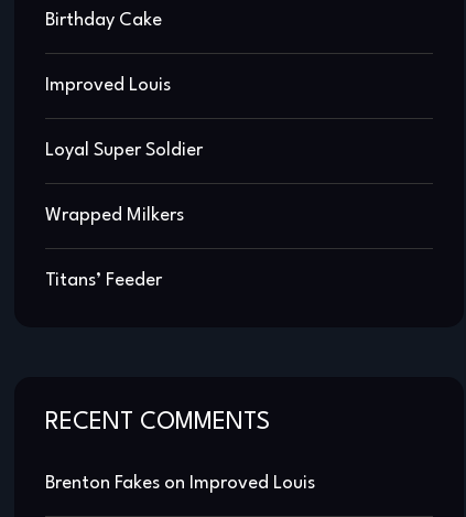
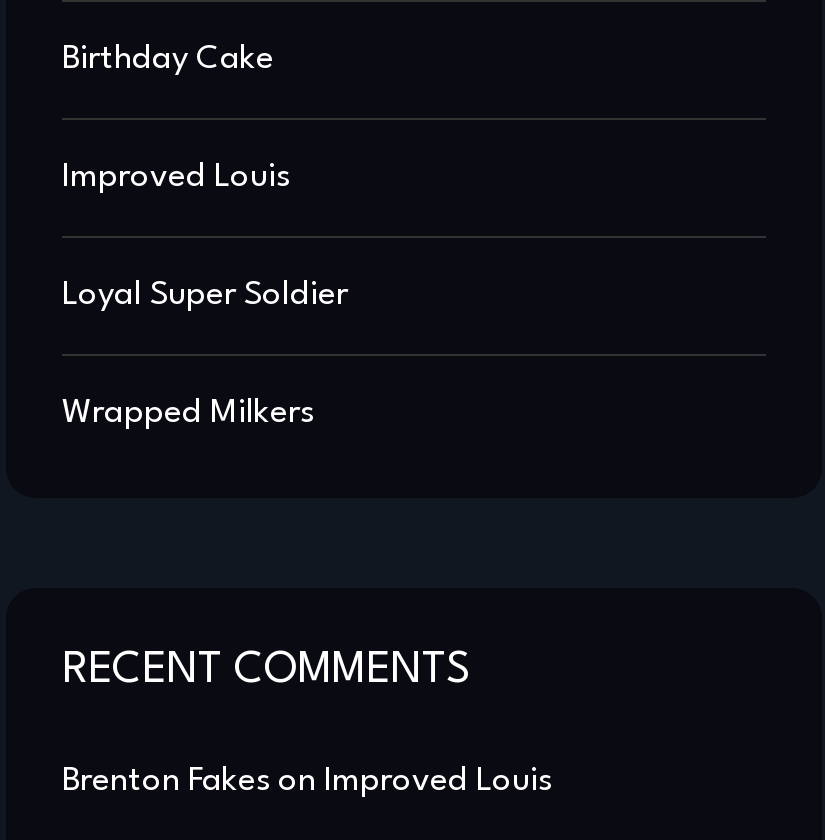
[45,272,162,290] Titans’ Feeder -> none

